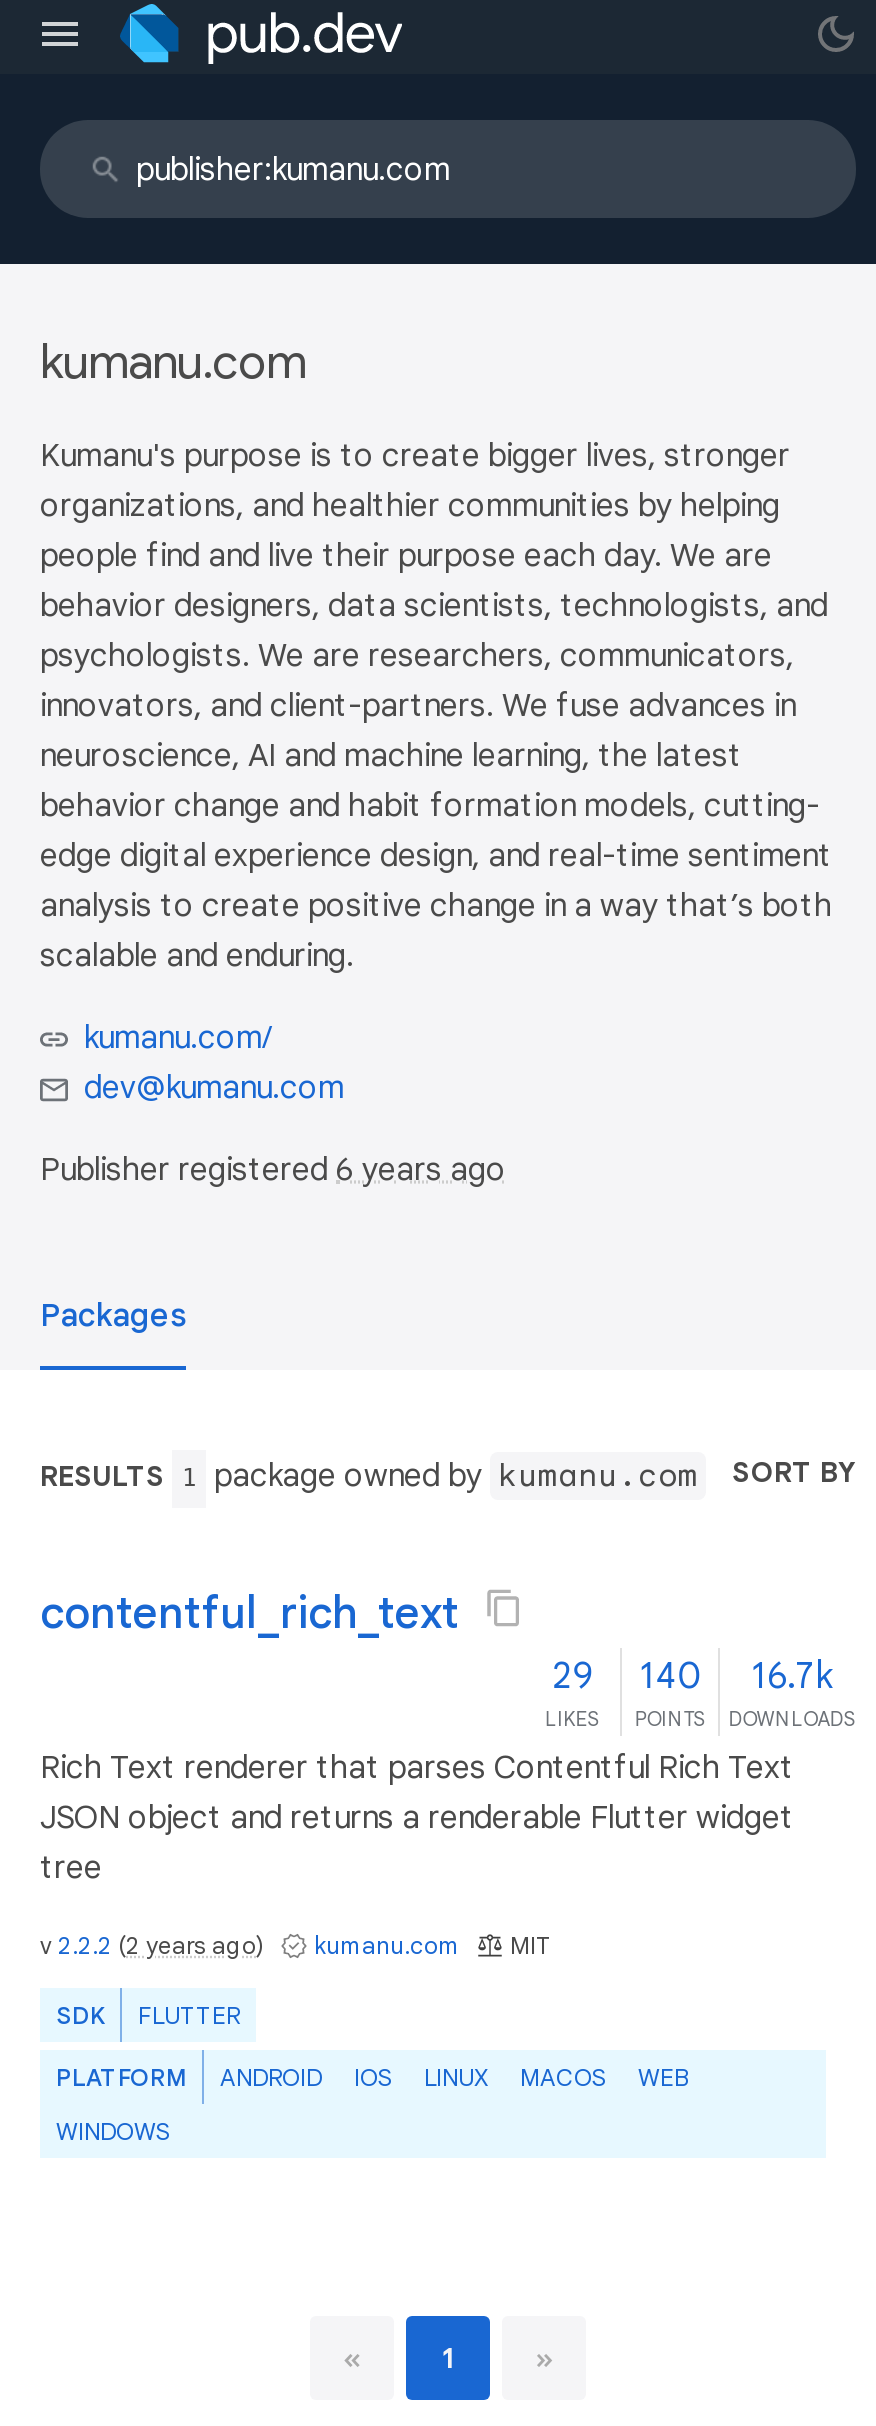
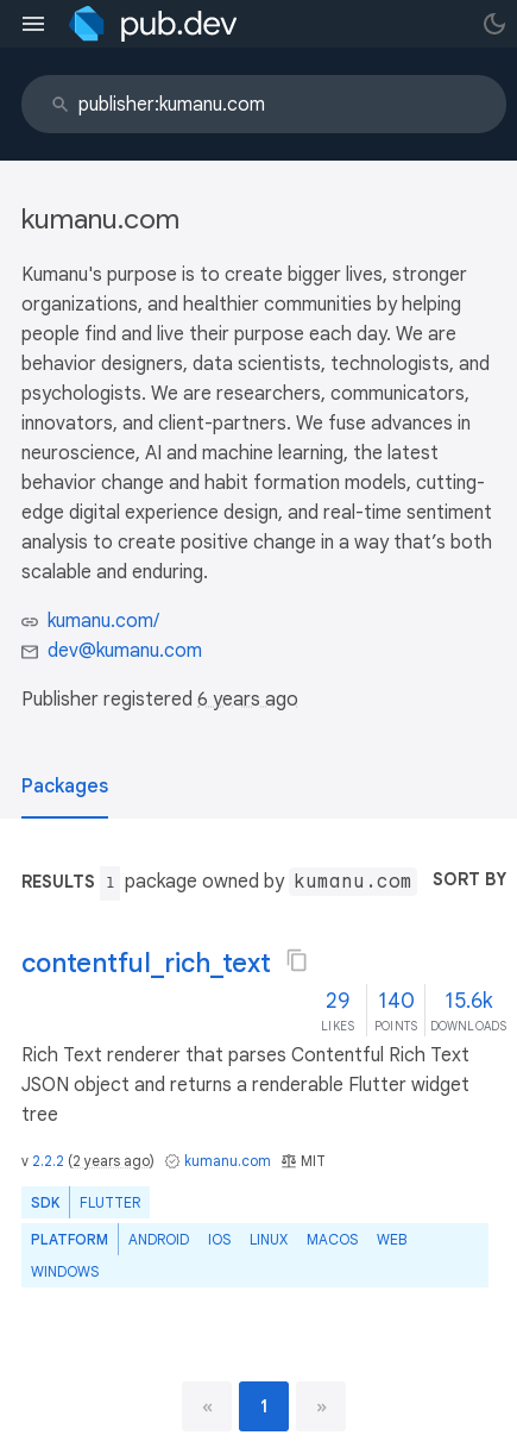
[552,1654,833,1698] 29 140 16.7k -> [326,988,493,1014] 29 140 15.6k

